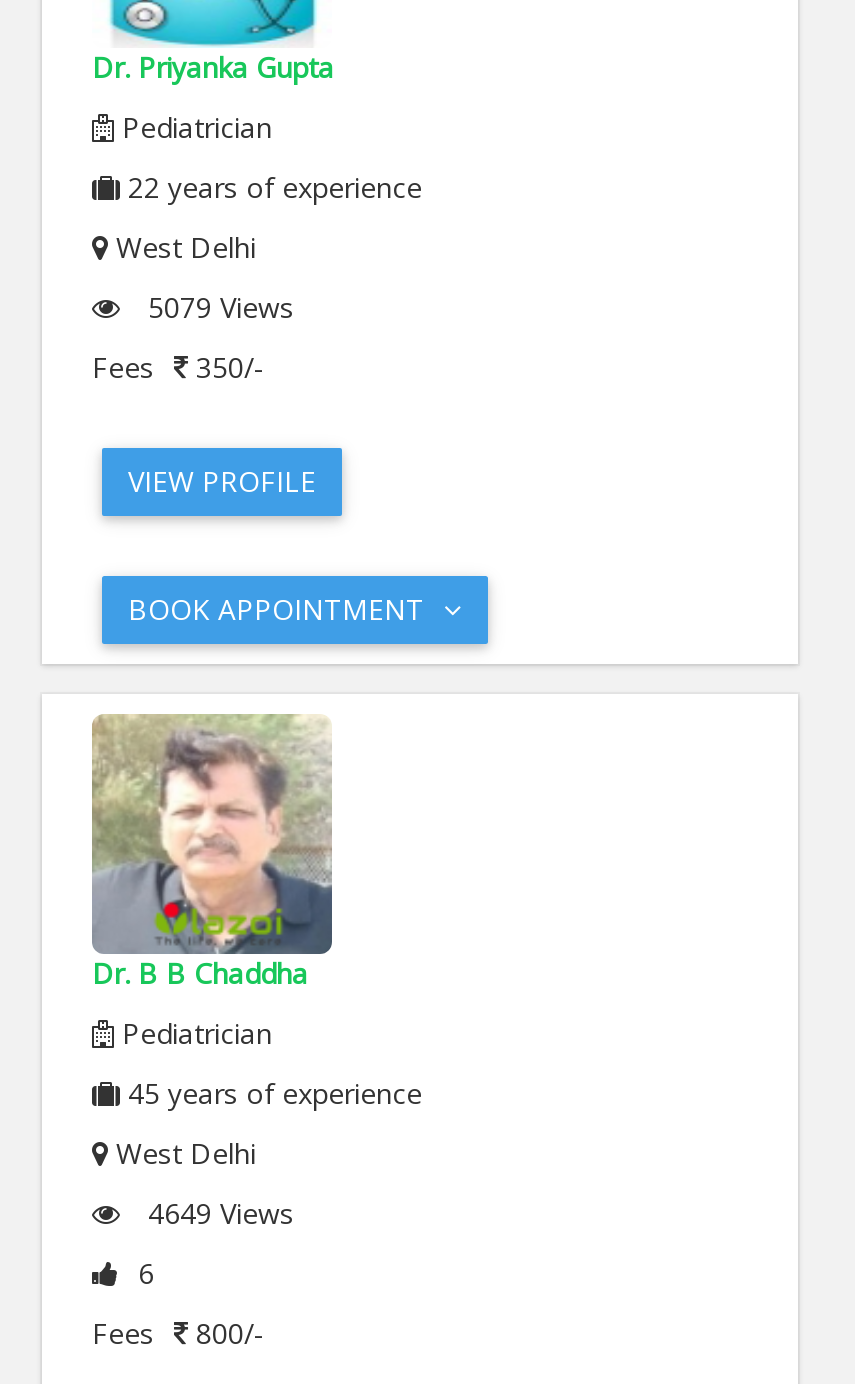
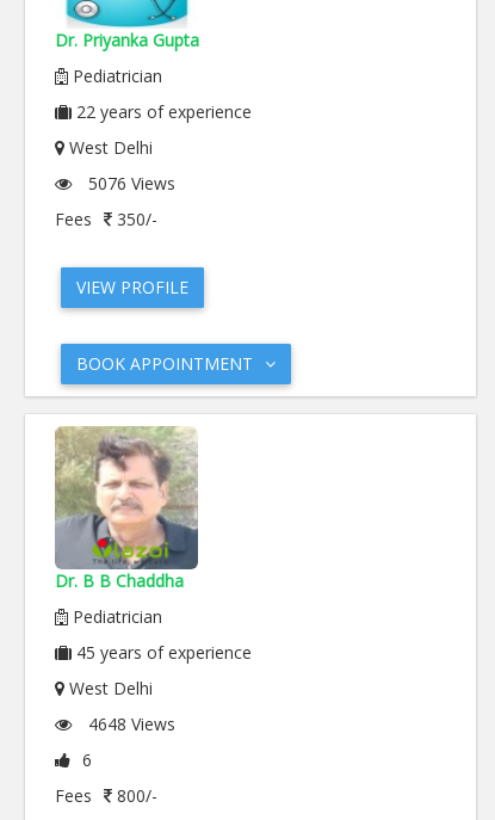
[140,288,294,326] 5079 Views -> [83,172,175,195] 5076 Views
[140,1194,294,1232] 4649 Views -> [83,713,175,735] 4648 Views

